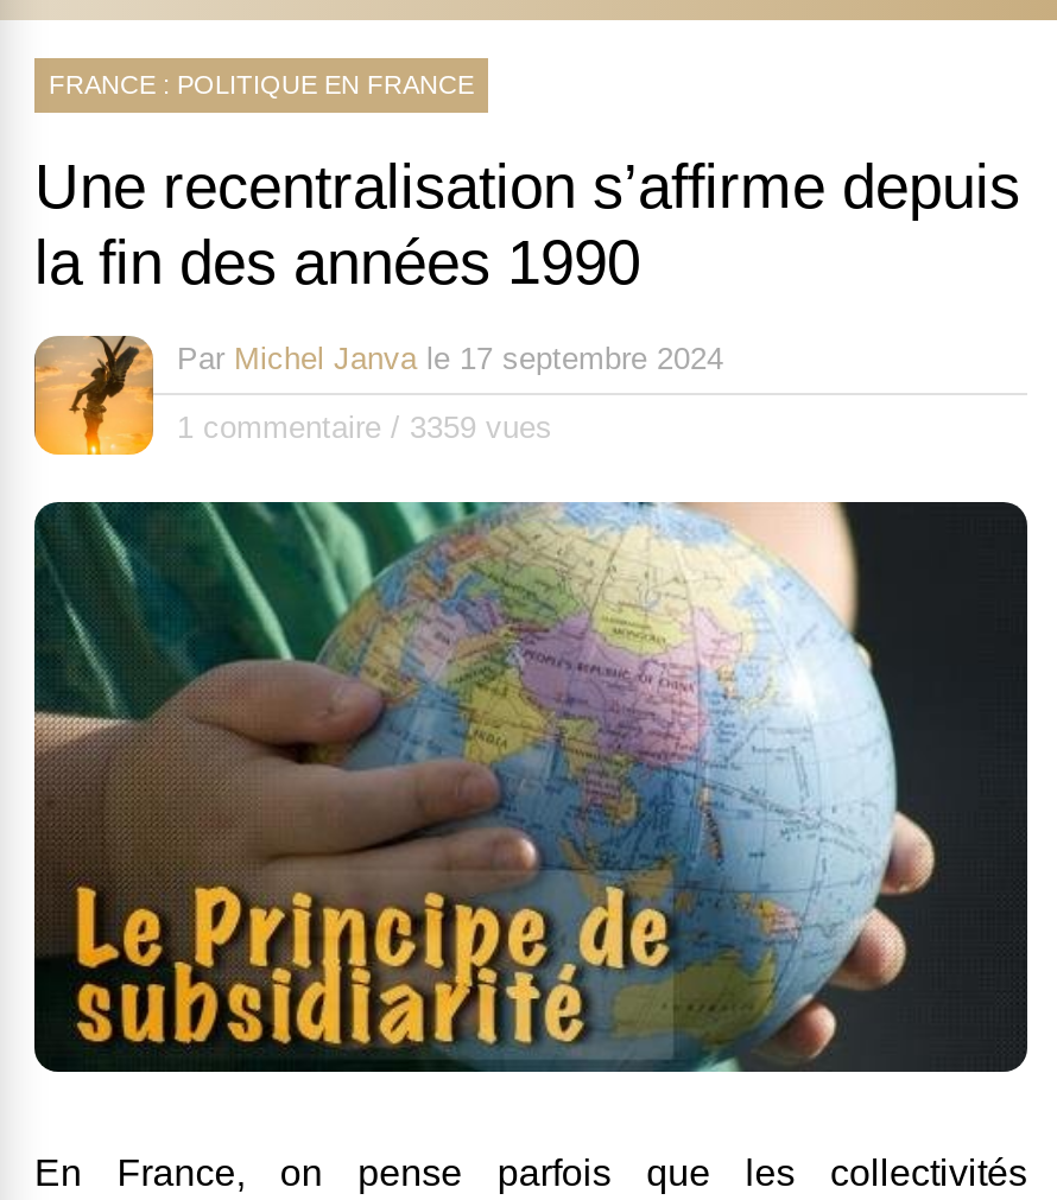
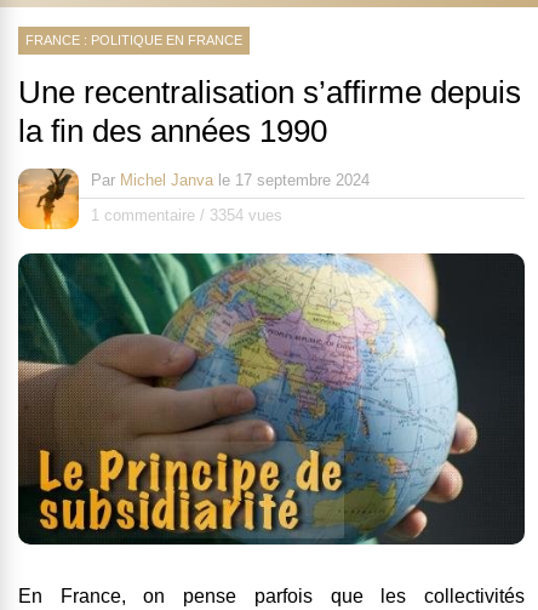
[177,410,552,445] 1 commentaire / 3359 vues -> [91,206,282,224] 1 commentaire / 3354 vues

